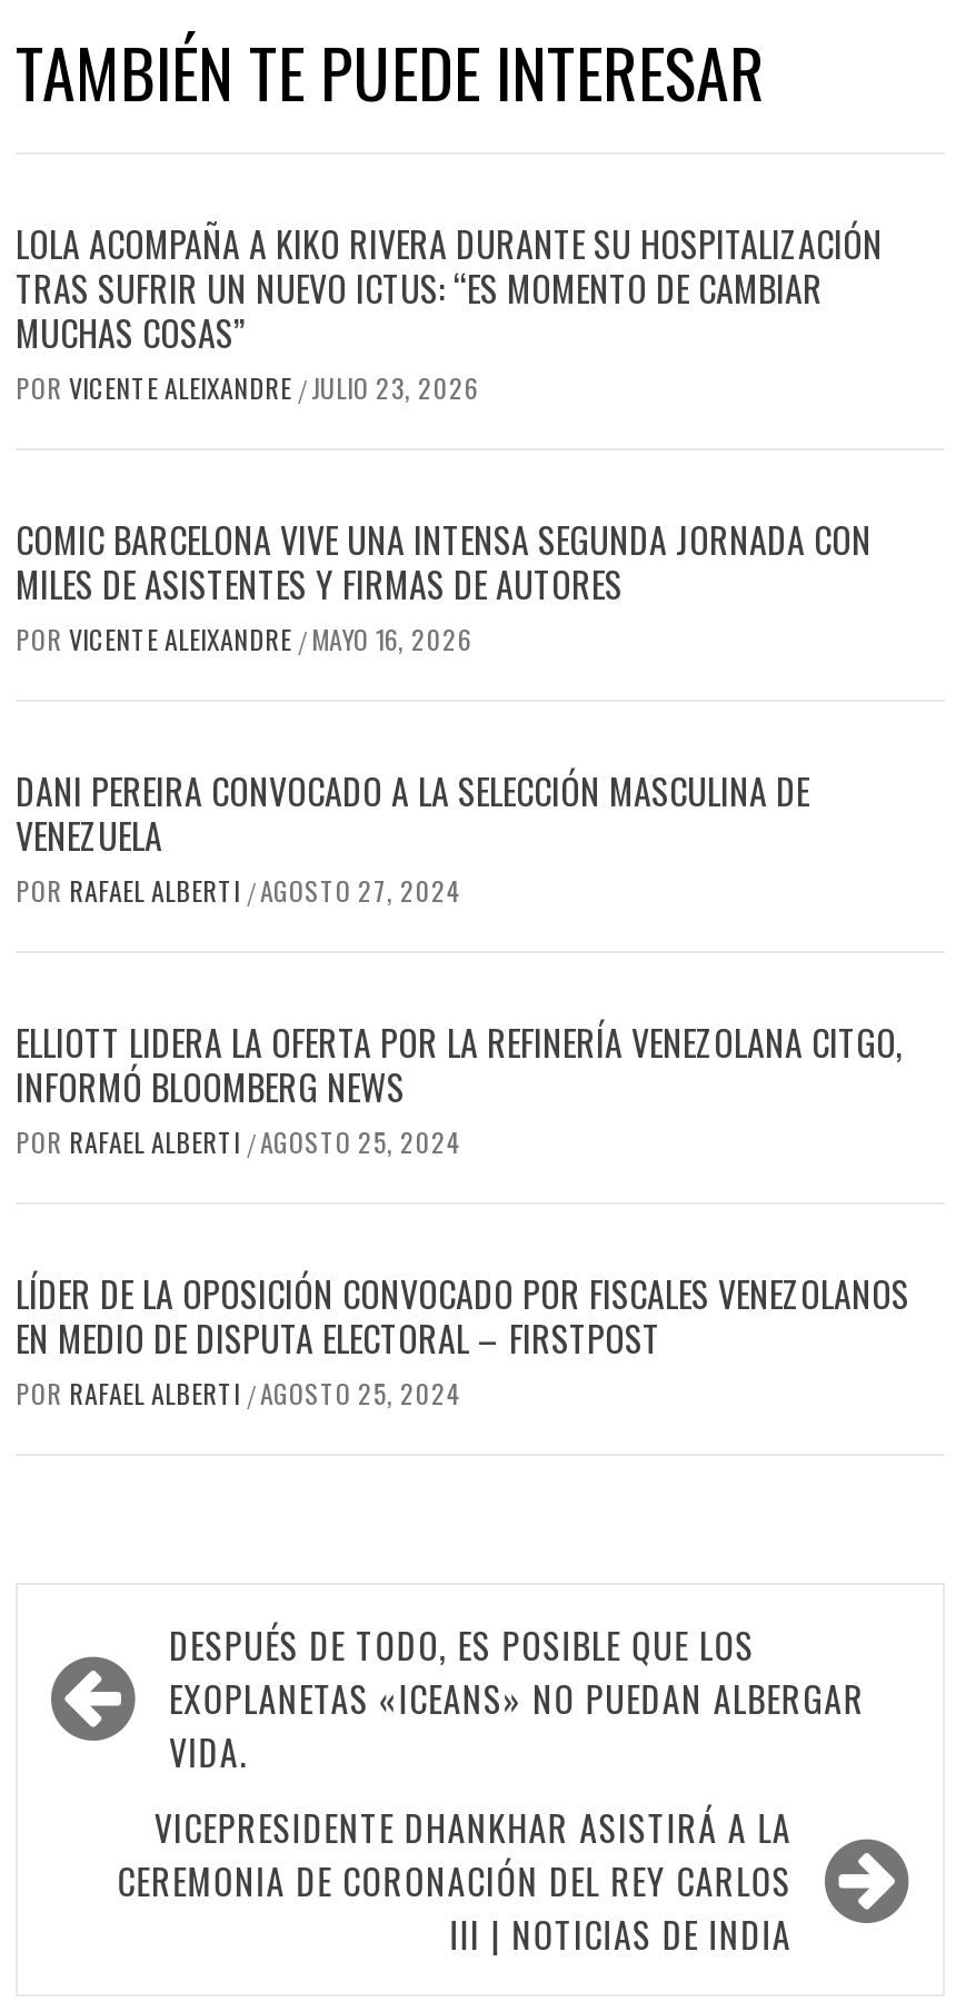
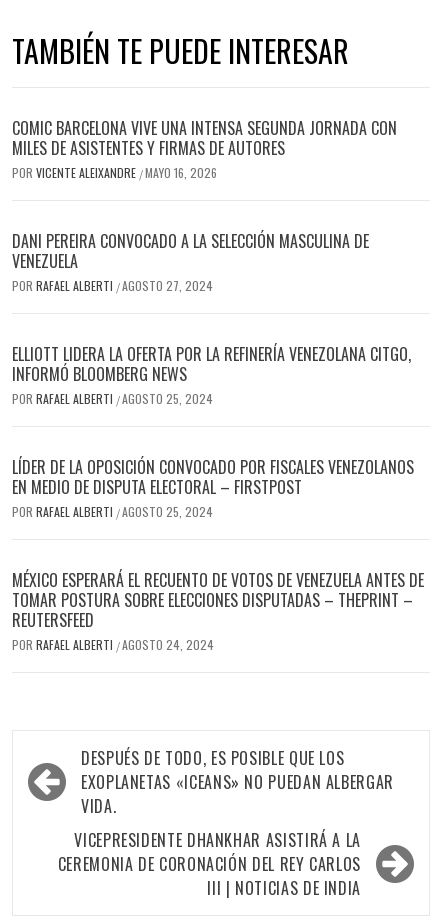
[16,218,883,407] LOLA ACOMPAÑA A KIKO RIVERA DURANTE SU HOSPITALIZACIÓN | TRAS SUFRIR UN NUEVO ICTUS: “ES MOMENTO DE CAMBIAR | MUCHAS COSAS” | POR VICENTE ALEIXANDRE / JULIO 23, 2026 -> none
moved [16,513,909,1412] -> [12,116,414,520]: COMIC BARCELONA VIVE UNA INTENSA SEGUNDA JORNADA CON | MILES DE ASISTENTES Y FIRMAS DE AUTORES | POR VICENTE ALEIXANDRE / MAYO 16, 2026 | ... | EN MEDIO DE DISPUTA ELECTORAL – FIRSTPOST | POR RAFAEL ALBERTI / AGOSTO 25, 2024
none -> [12,568,424,653] MÉXICO ESPERARÁ EL RECUENTO DE VOTOS DE VENEZUELA ANTES DE | TOMAR POSTURA SOBRE ELECCIONES DISPUTADAS – THEPRINT – | REUTERSFEED | POR RAFAEL ALBERTI / AGOSTO 24, 2024

